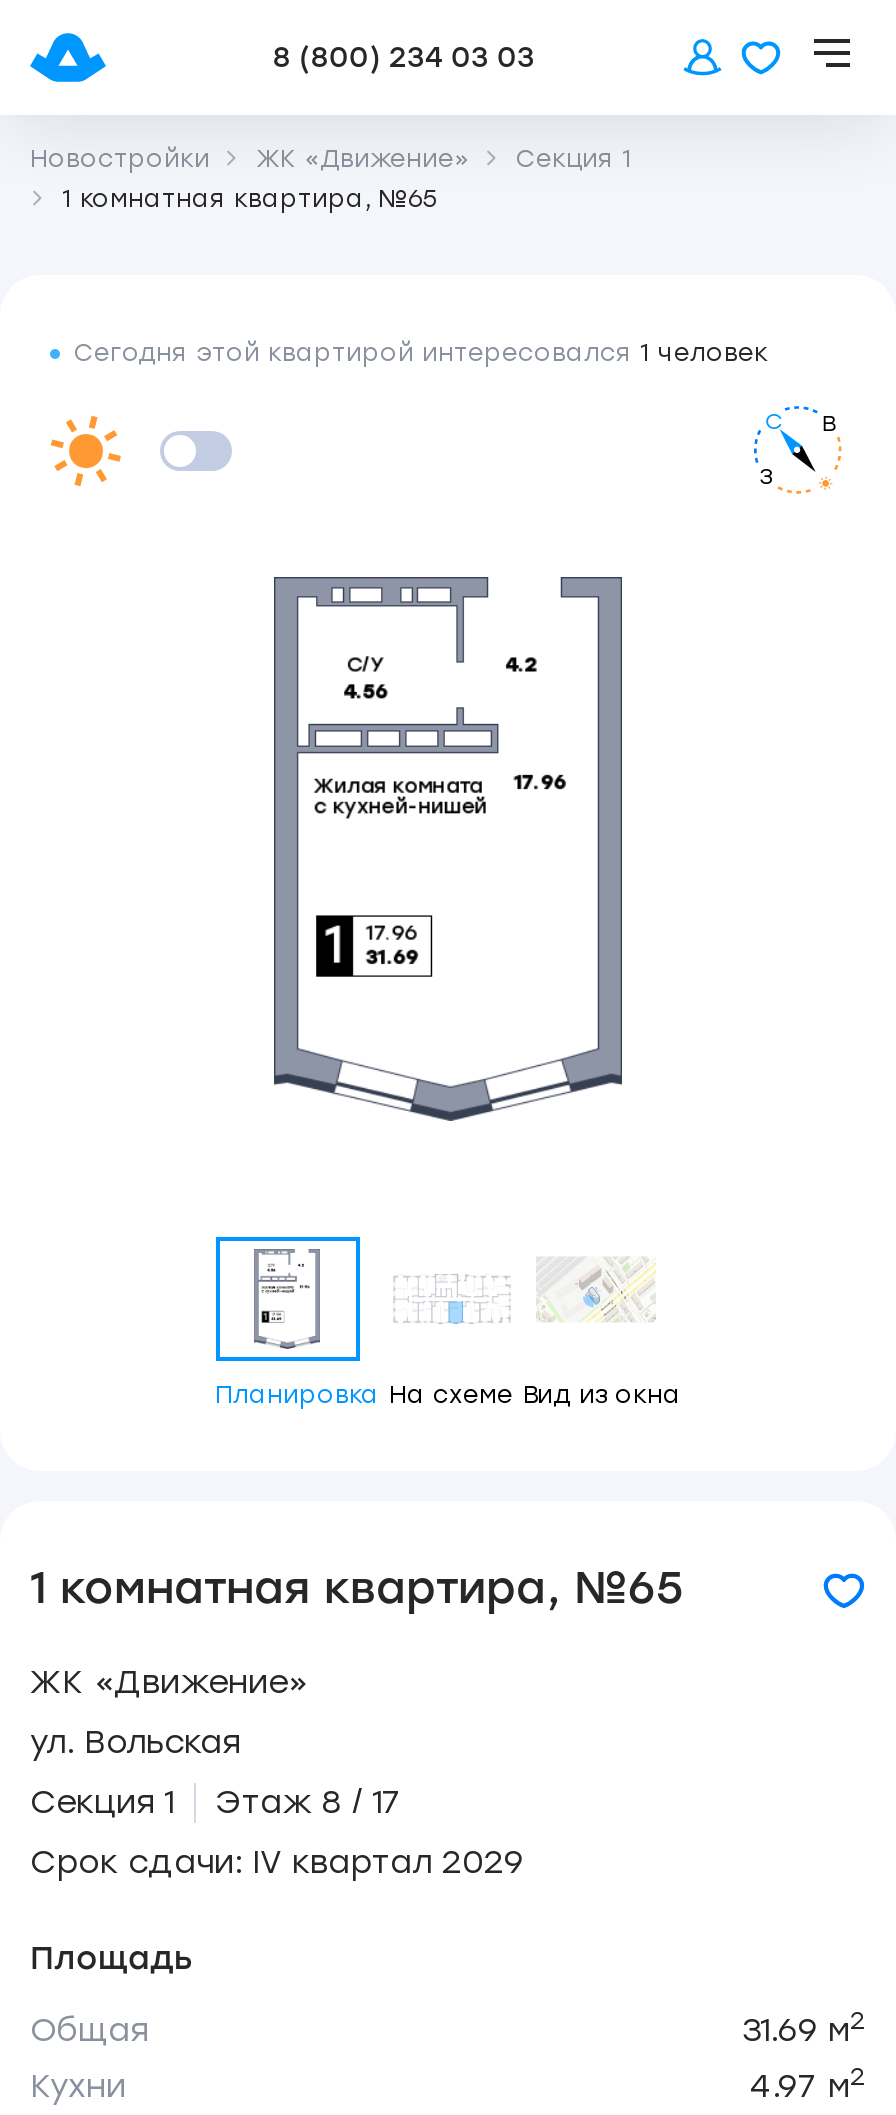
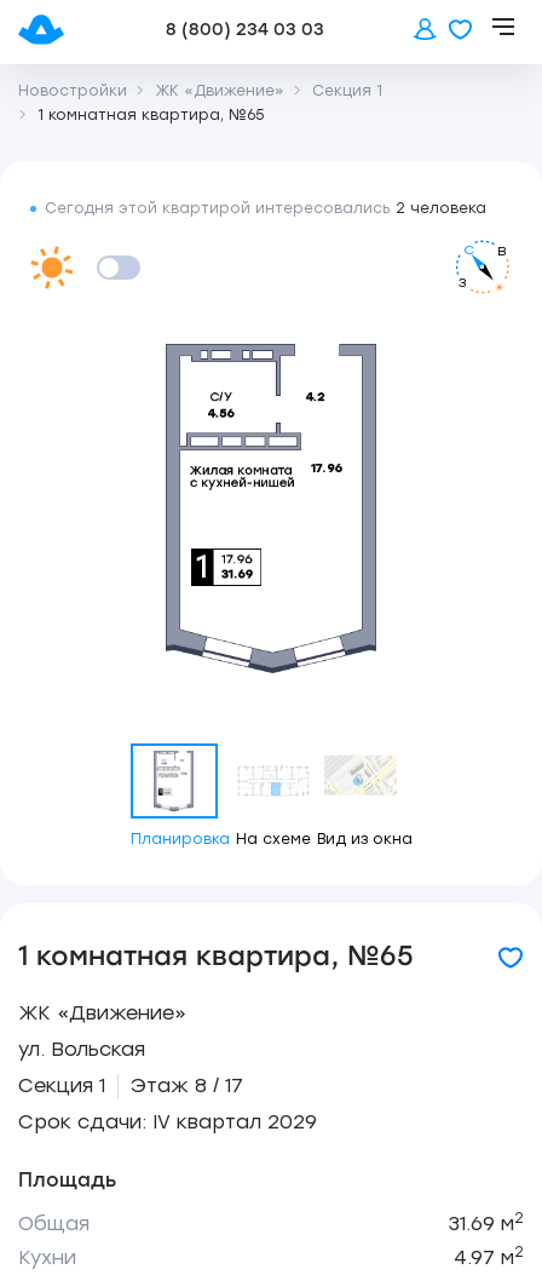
[74,339,768,367] Сегодня этой квартирой интересовался 1 человек -> [45,200,486,217] Сегодня этой квартирой интересовались 2 человека

